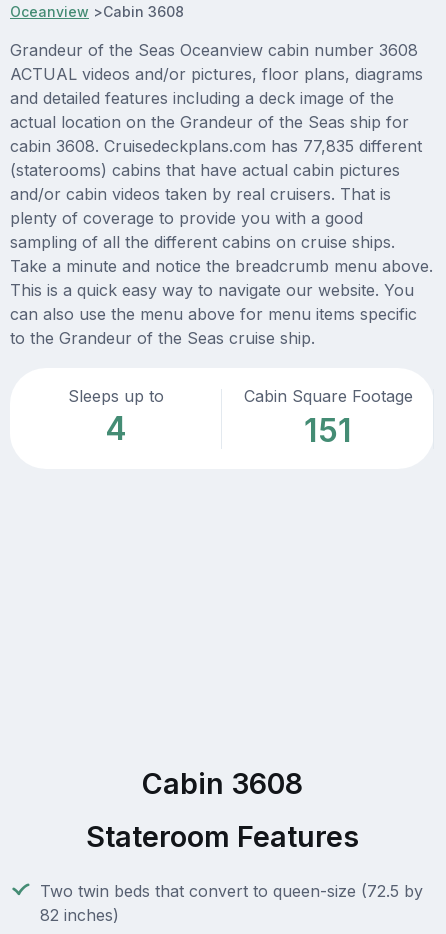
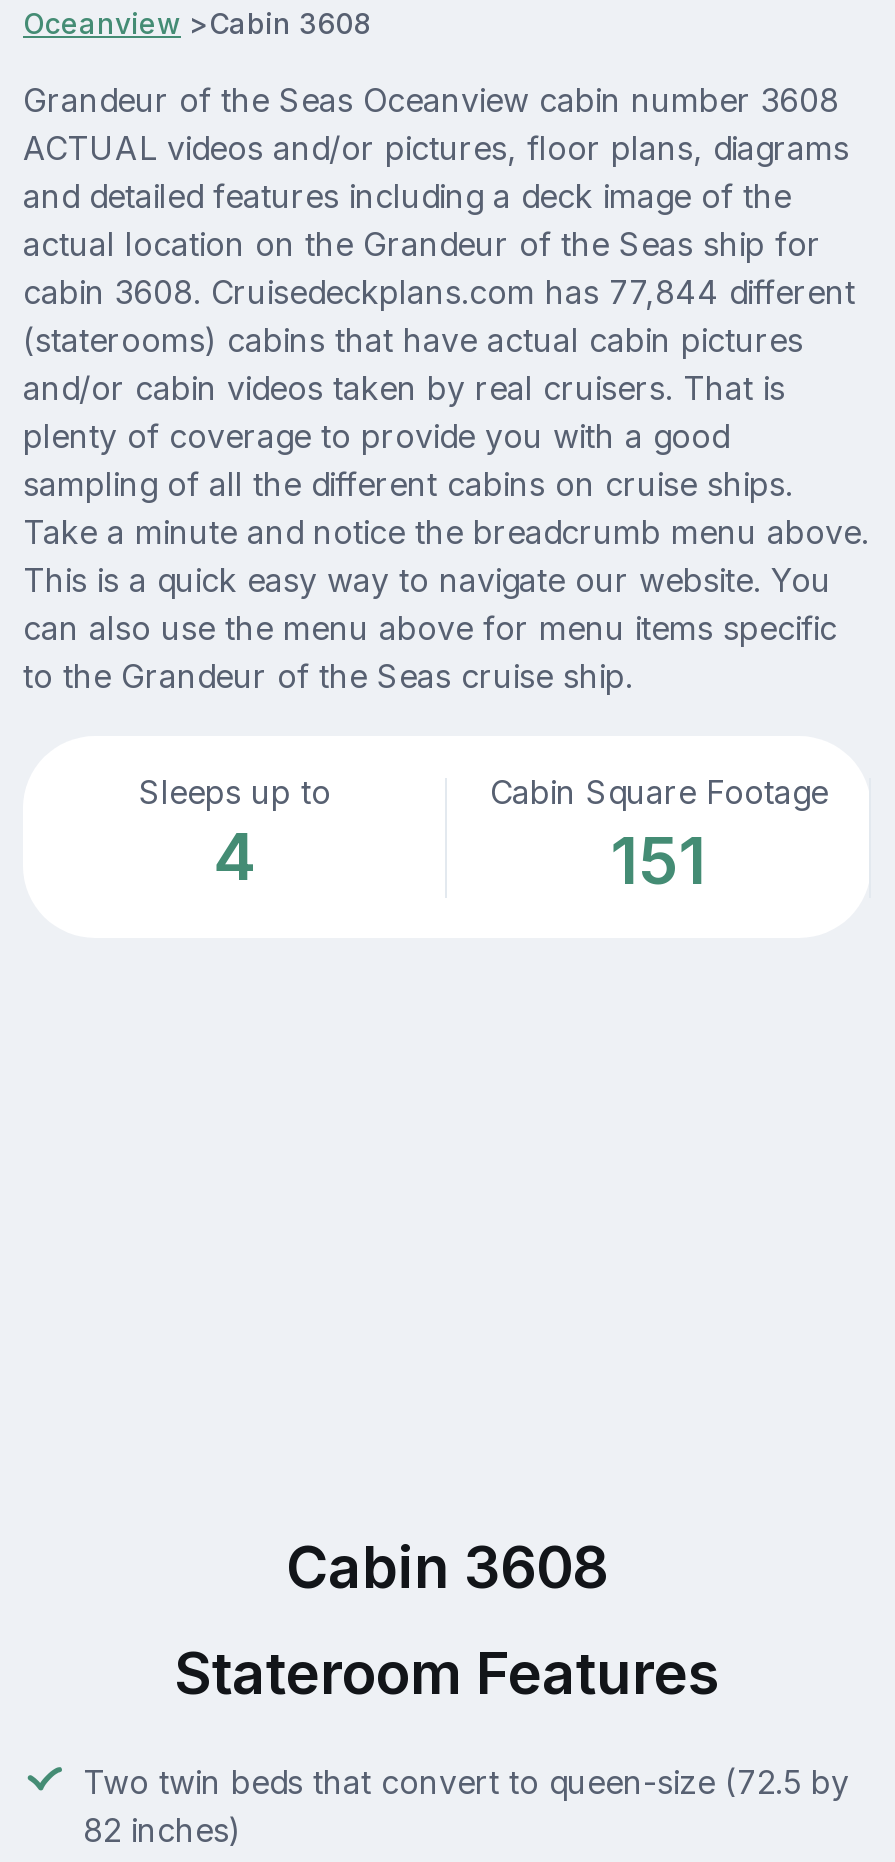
[10,136,422,156] cabin 3608. Cruisedeckplans.com has 77,835 different -> [23,273,855,313] cabin 3608. Cruisedeckplans.com has 77,844 different

